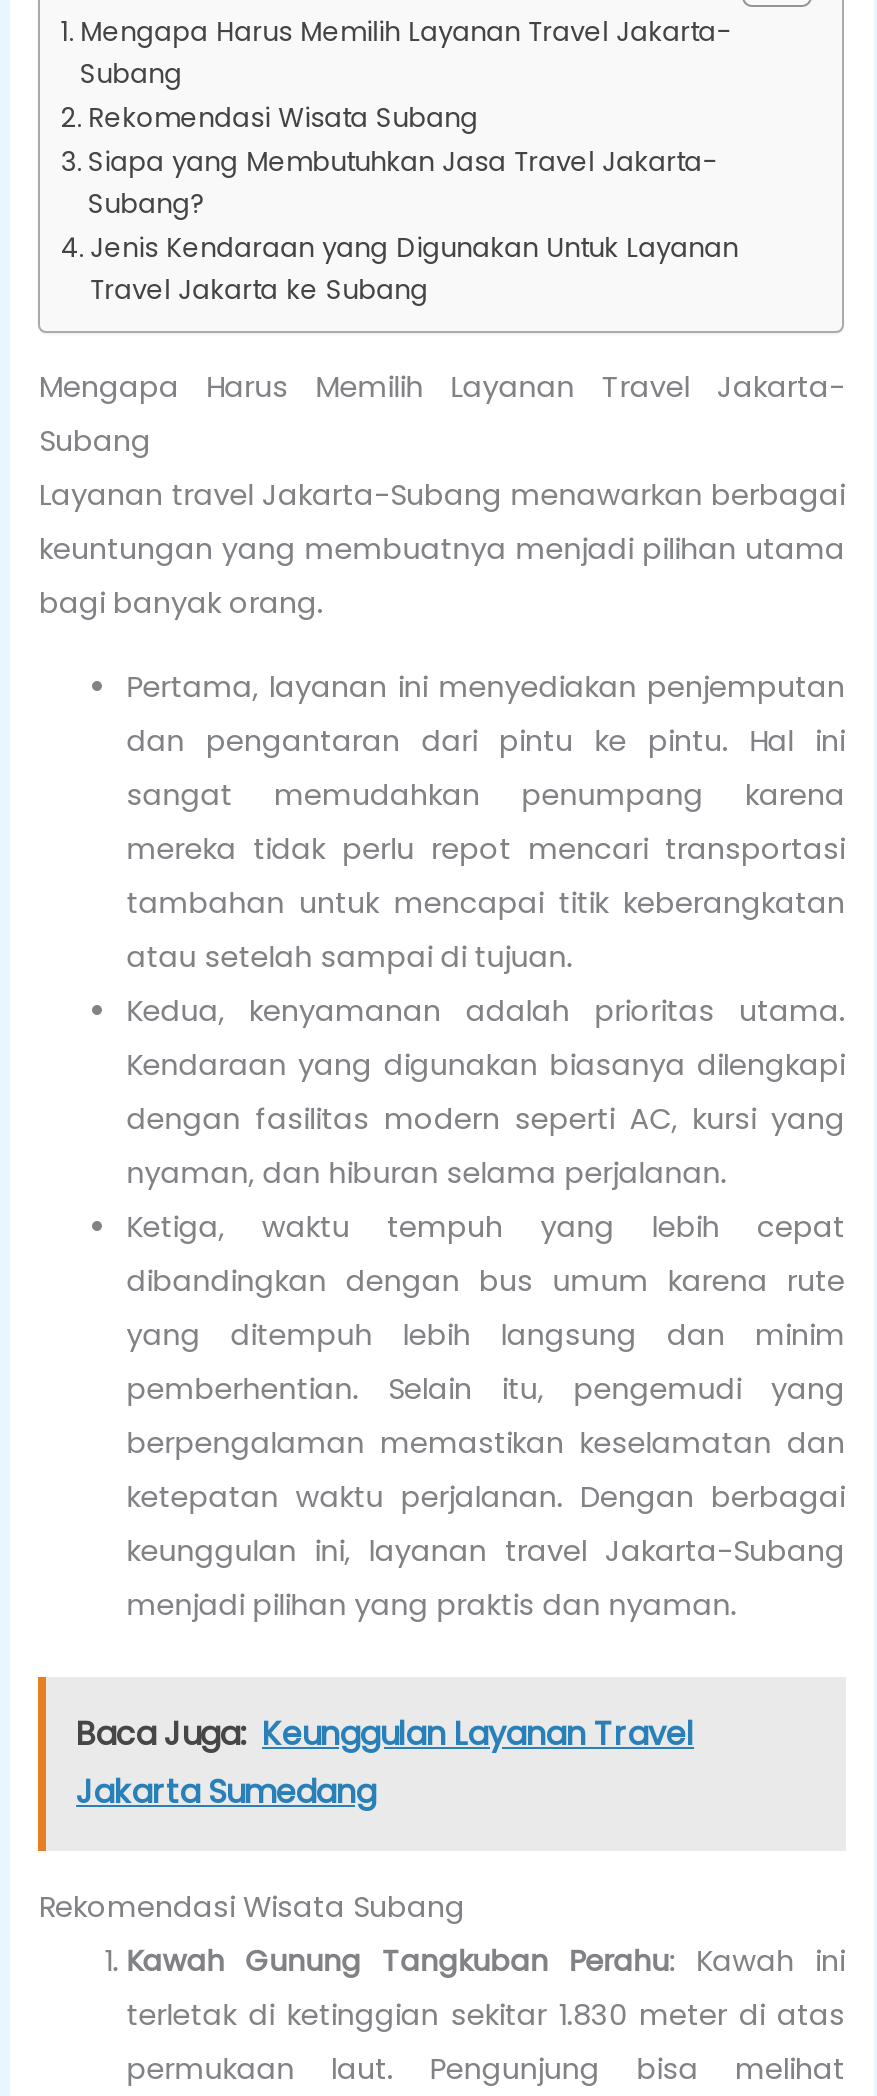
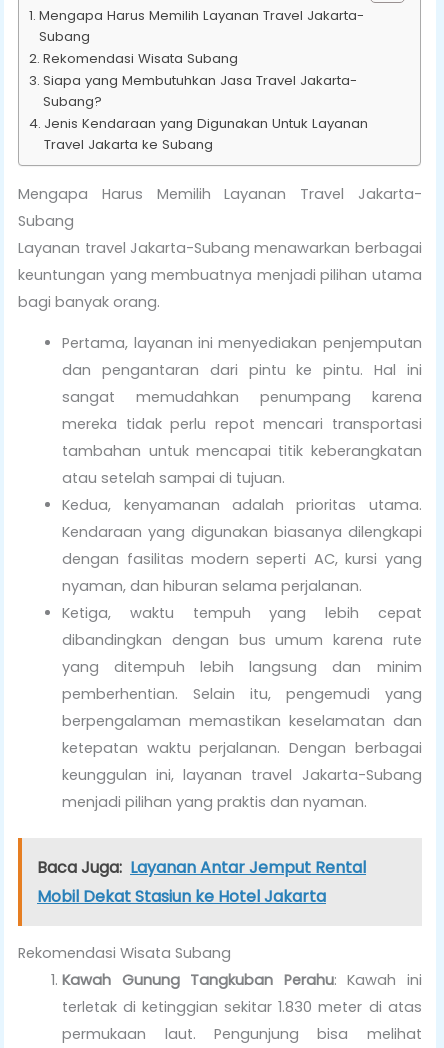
[76,1712,694,1816] Baca Juga: Keunggulan Layanan Travel | Jakarta Sumedang -> [37,856,366,908] Baca Juga: Layanan Antar Jemput Rental | Mobil Dekat Stasiun ke Hotel Jakarta

